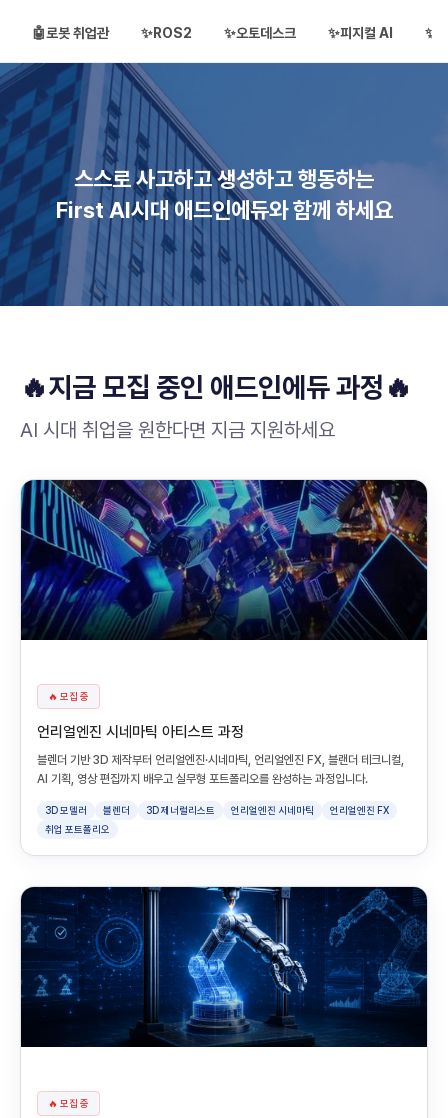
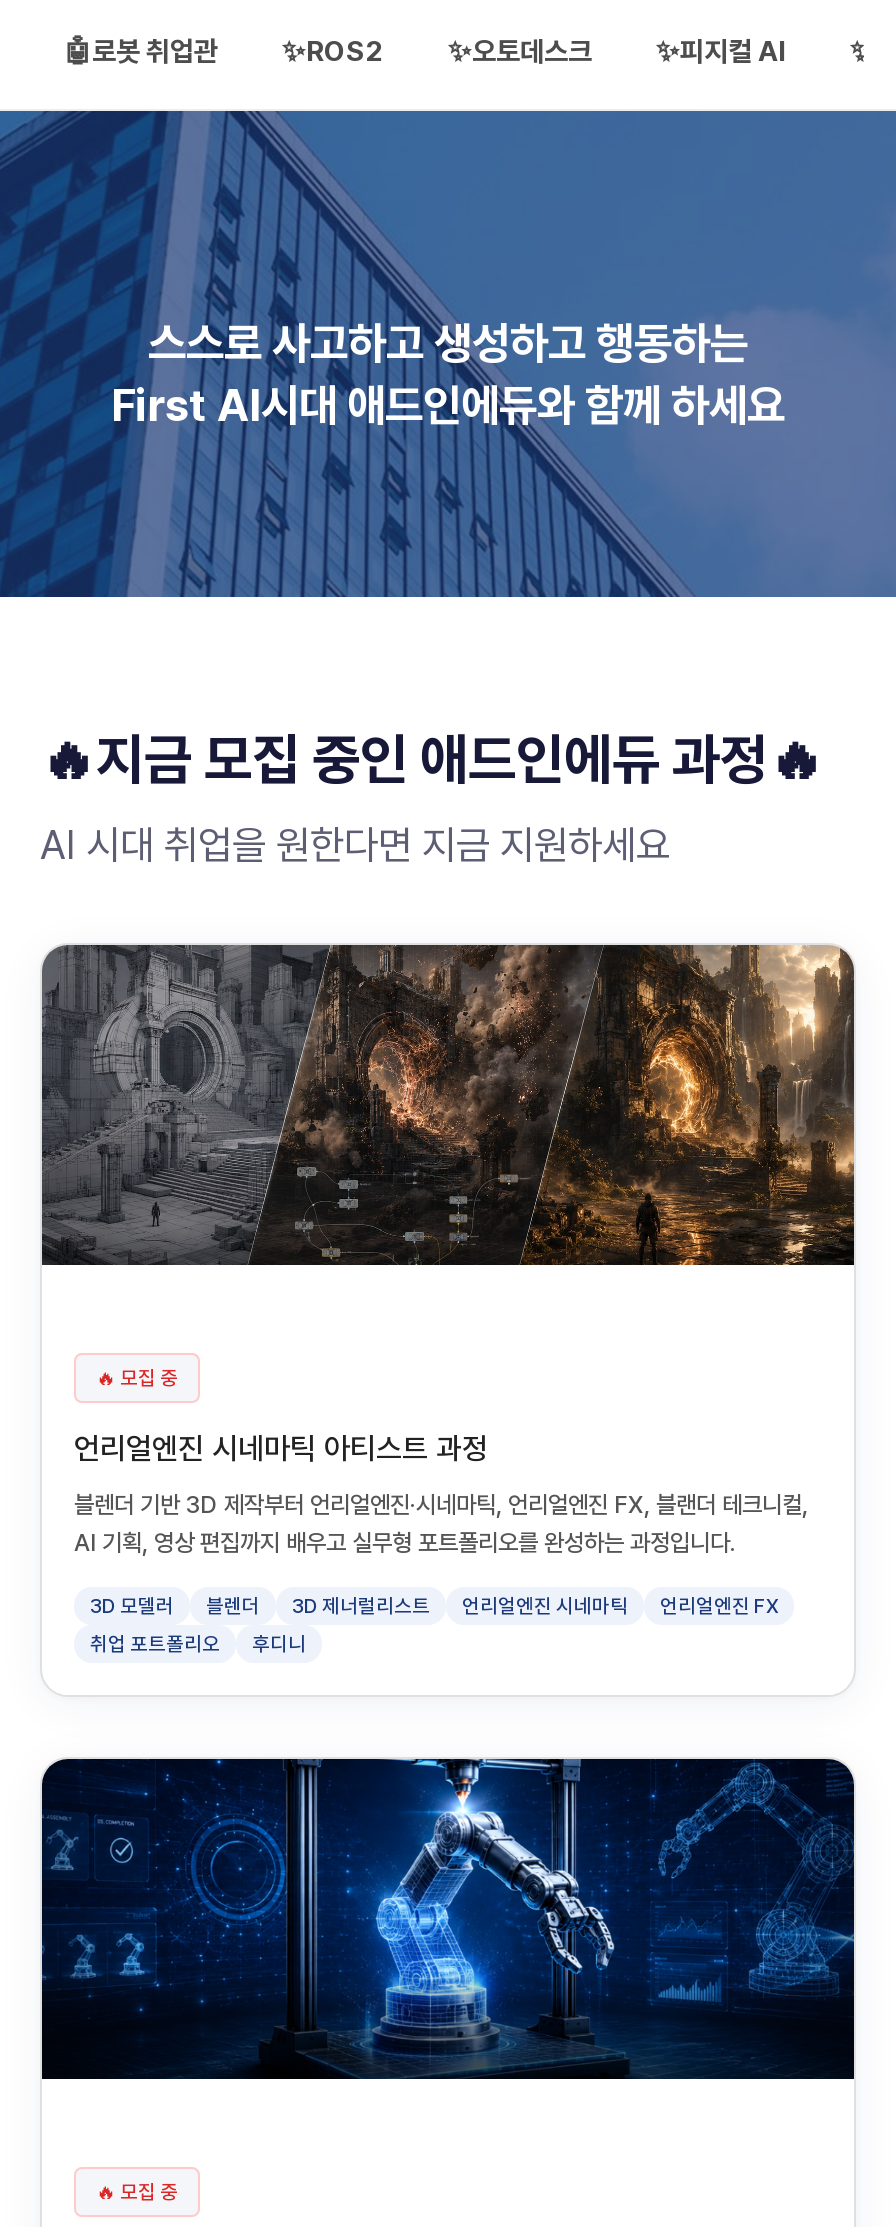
[21,479,428,641] [image] -> [42,943,856,1267] [image]
none -> [252,1631,306,1655] 후디니

